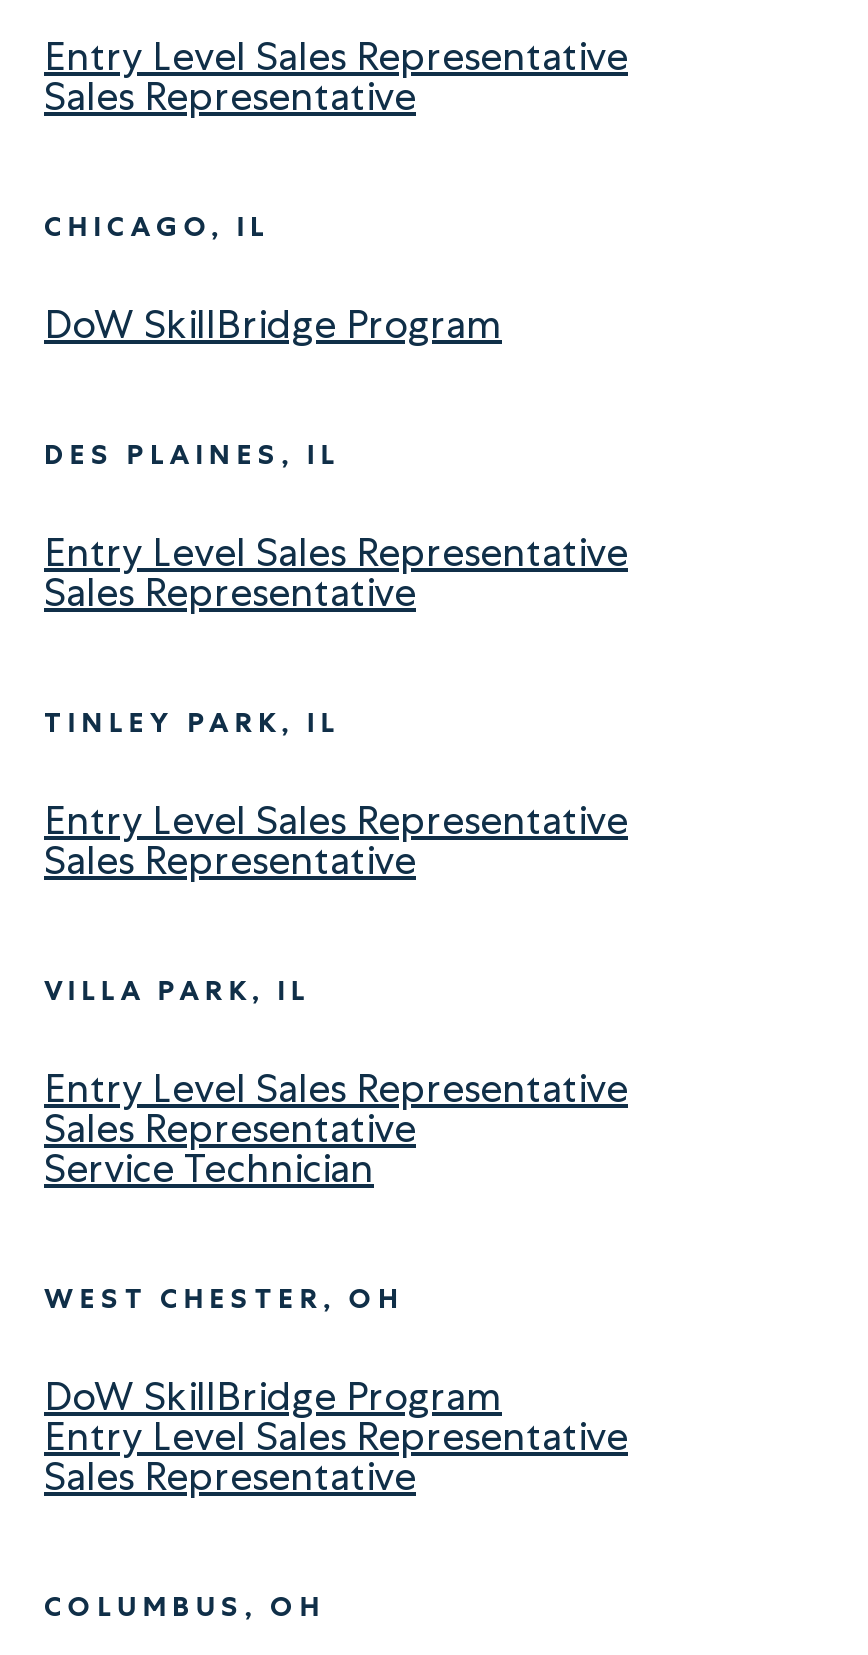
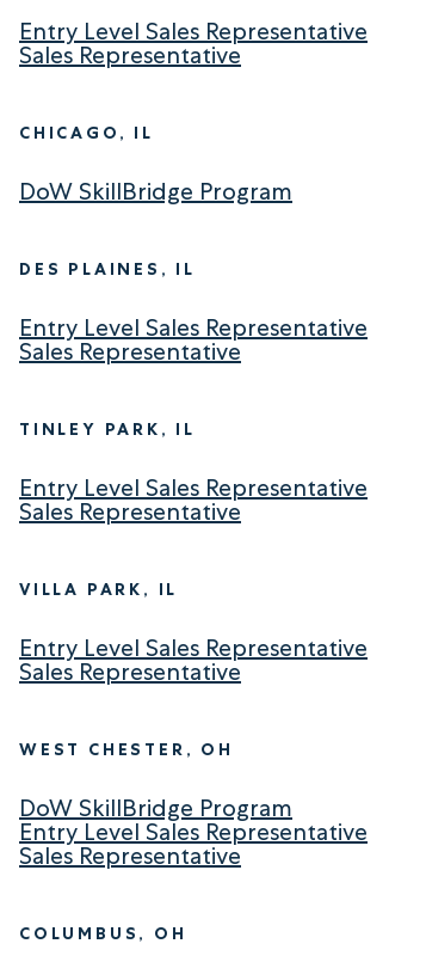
[44,1142,374,1194] Service Technician -> none

